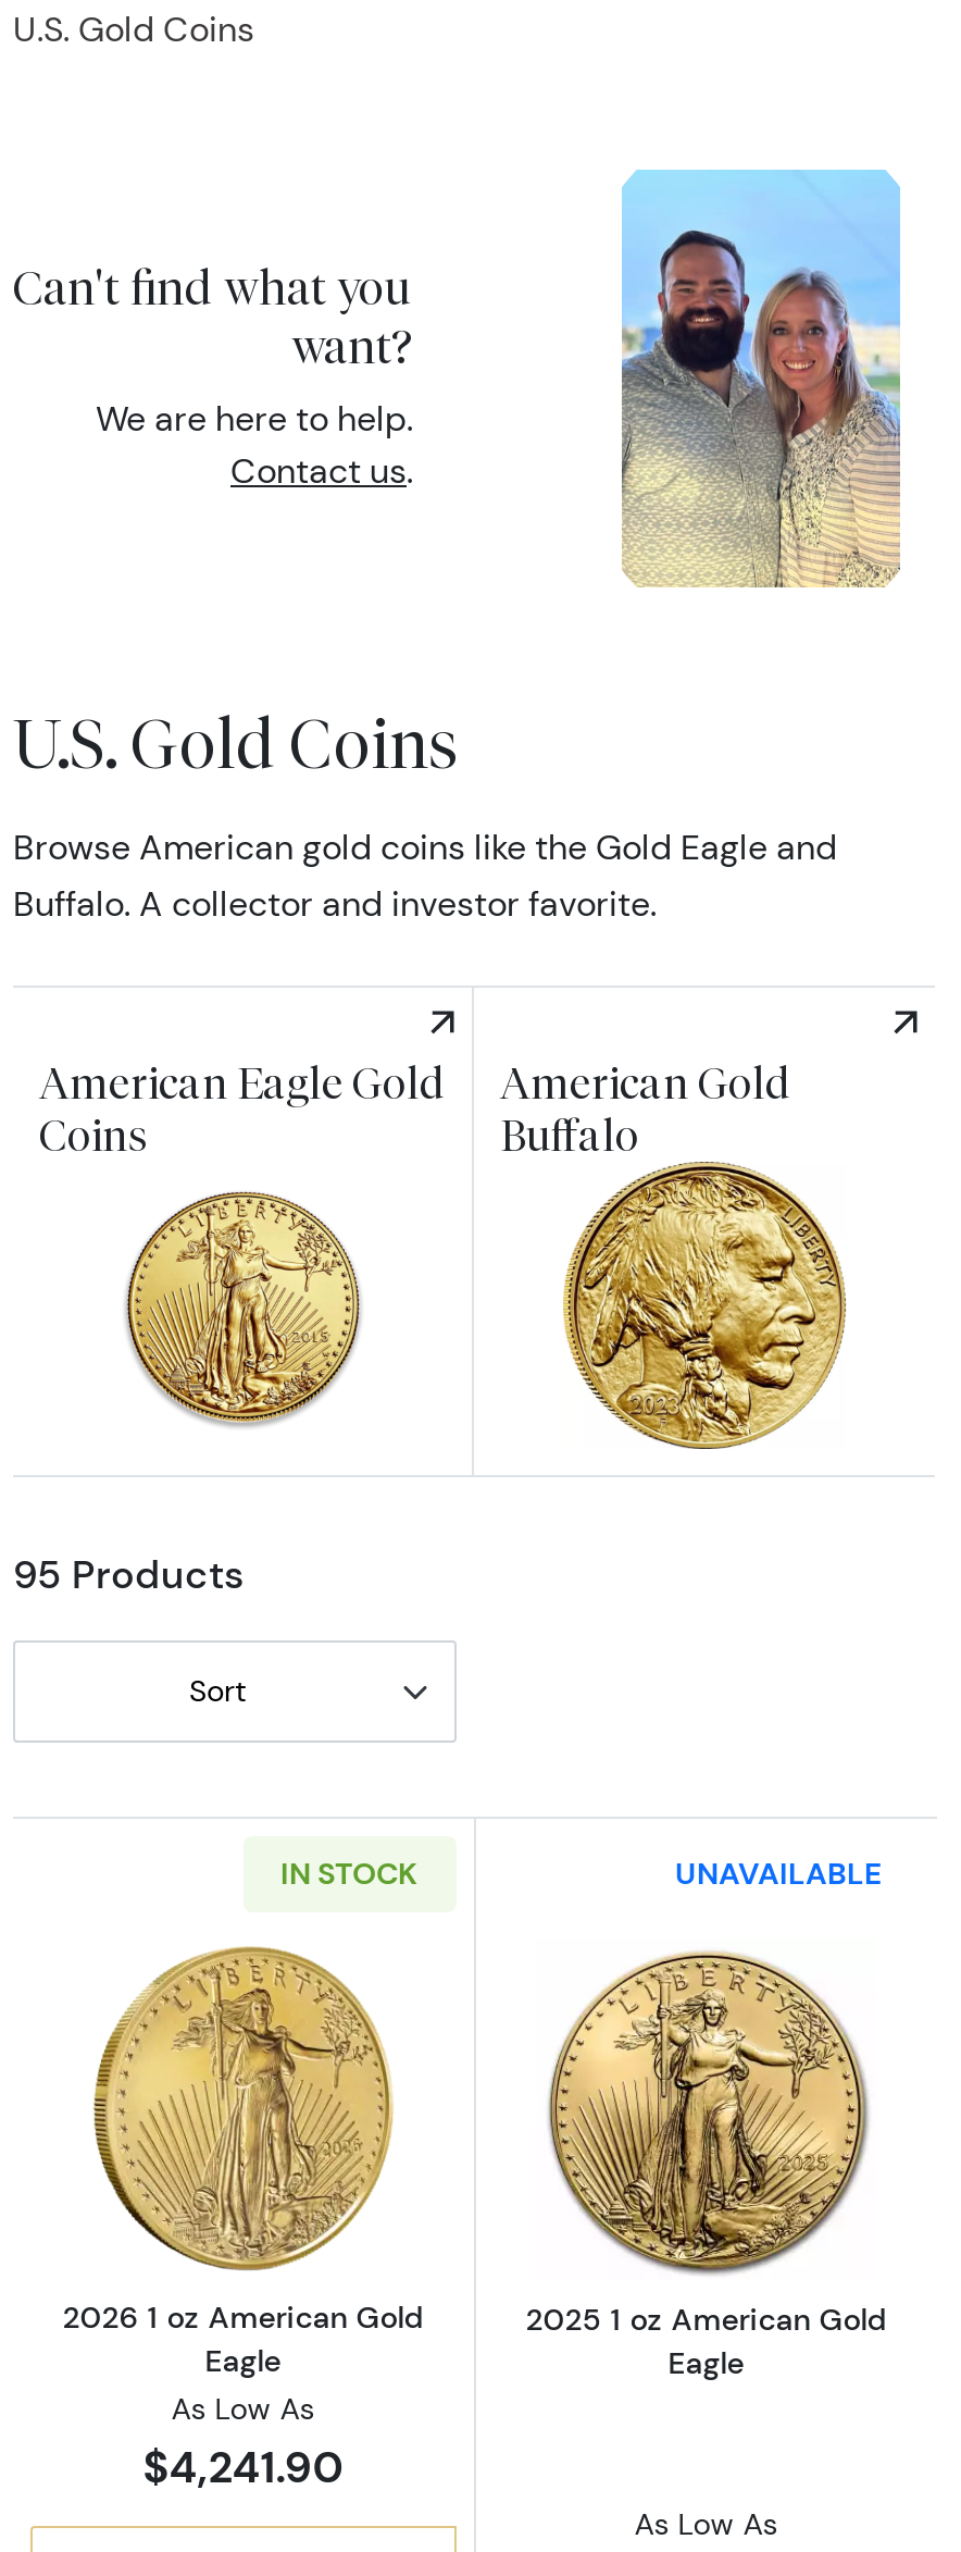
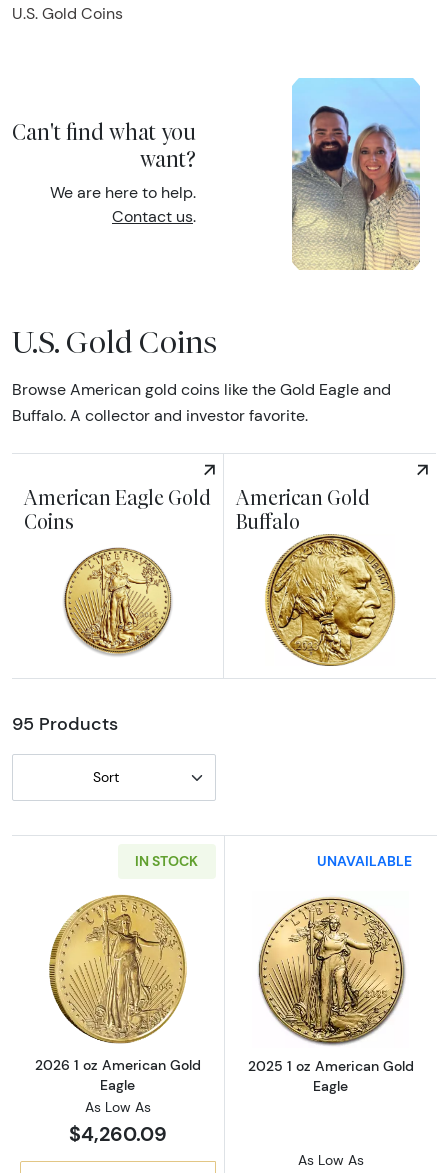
[143,2439,343,2493] $4,241.90 -> [69,1121,167,1146] $4,260.09

